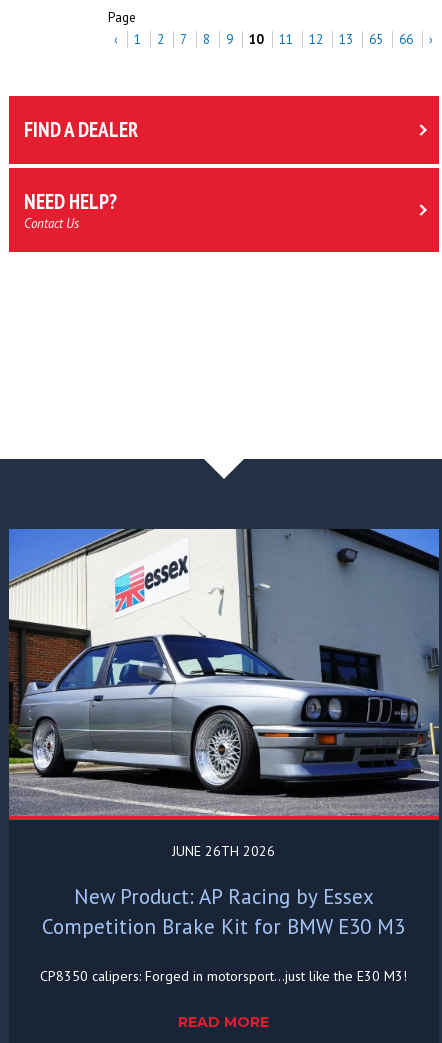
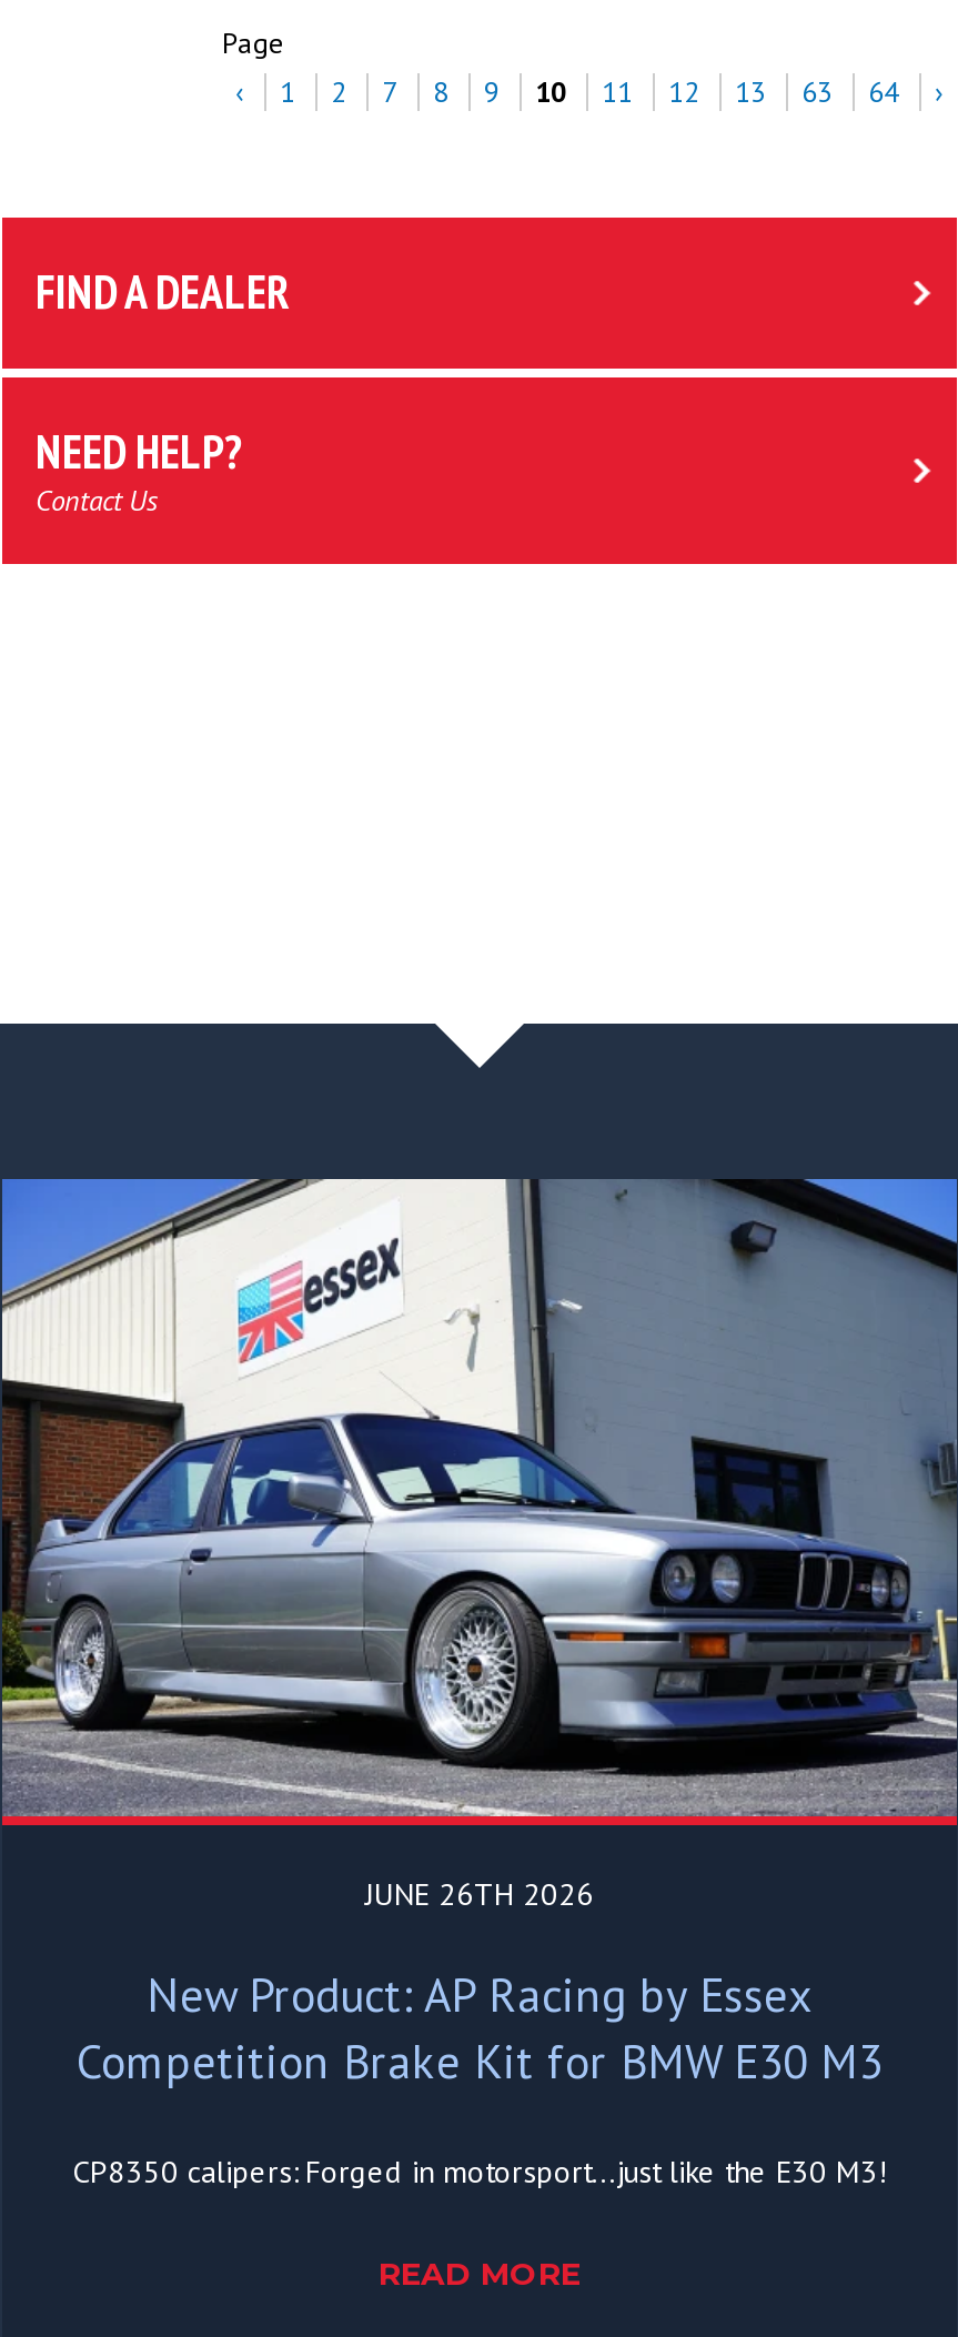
[369,31,383,48] 65 -> [801,74,833,112] 63
[399,31,413,48] 66 -> [868,74,899,112] 64

